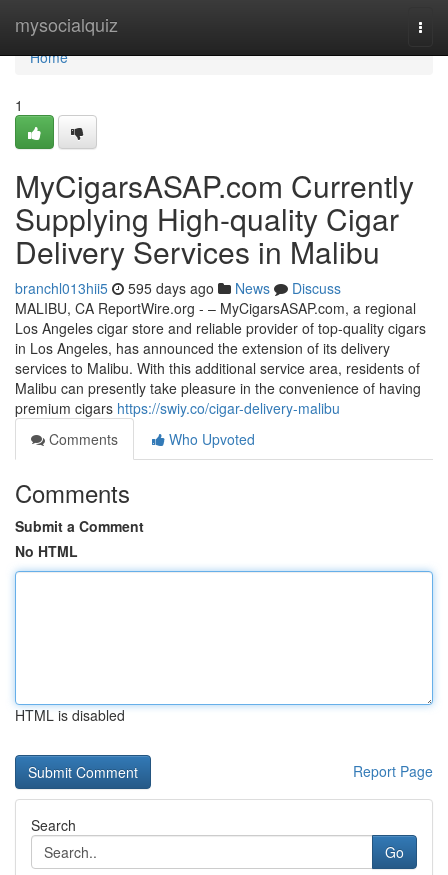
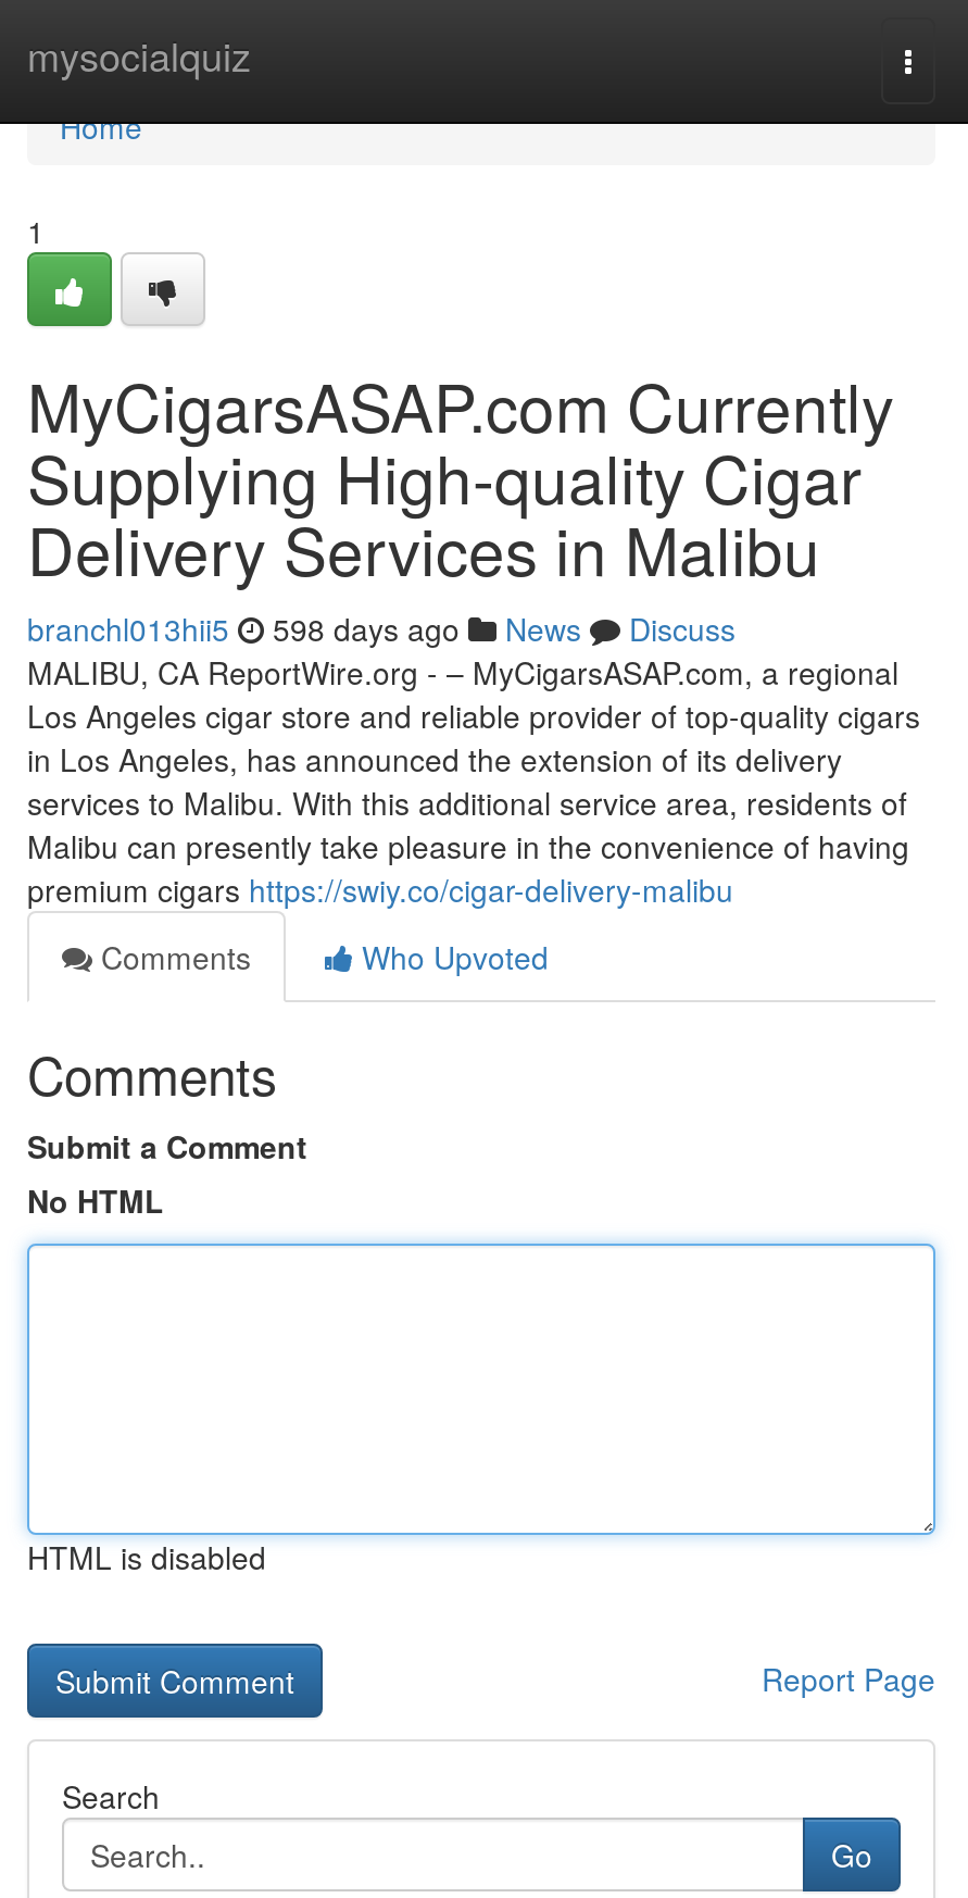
[15,278,341,298] branchl013hii5 595 days ago News Discuss -> [27,607,736,650] branchl013hii5 598 days ago News Discuss

